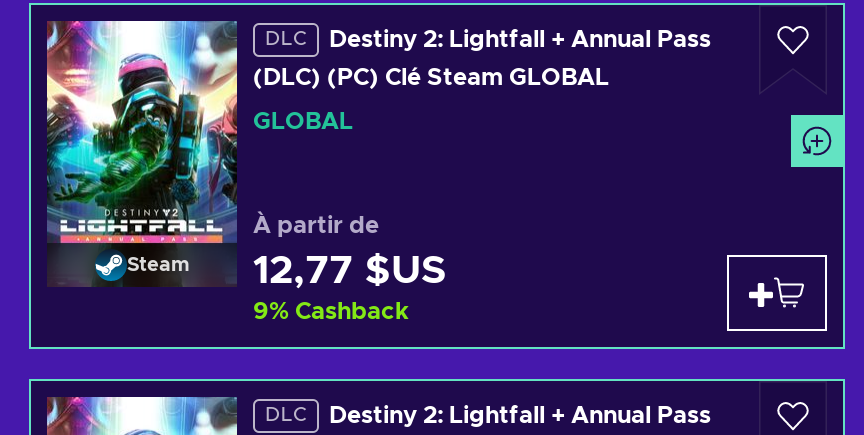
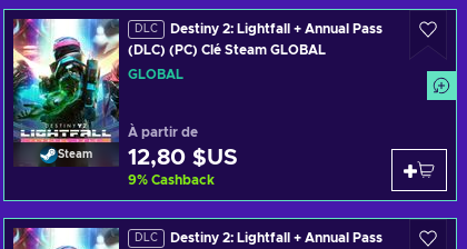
[253,251,447,291] 12,77 $US -> [128,147,238,169] 12,80 $US

